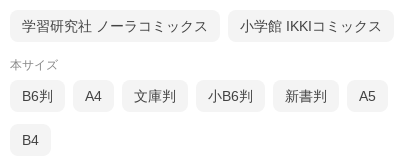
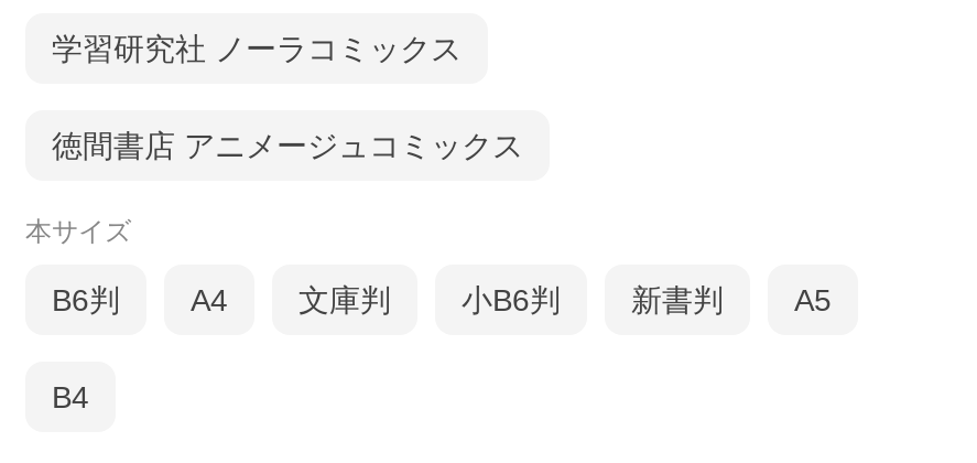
[240,18,382,34] 小学館 IKKIコミックス -> [52,128,523,163] 徳間書店 アニメージュコミックス

